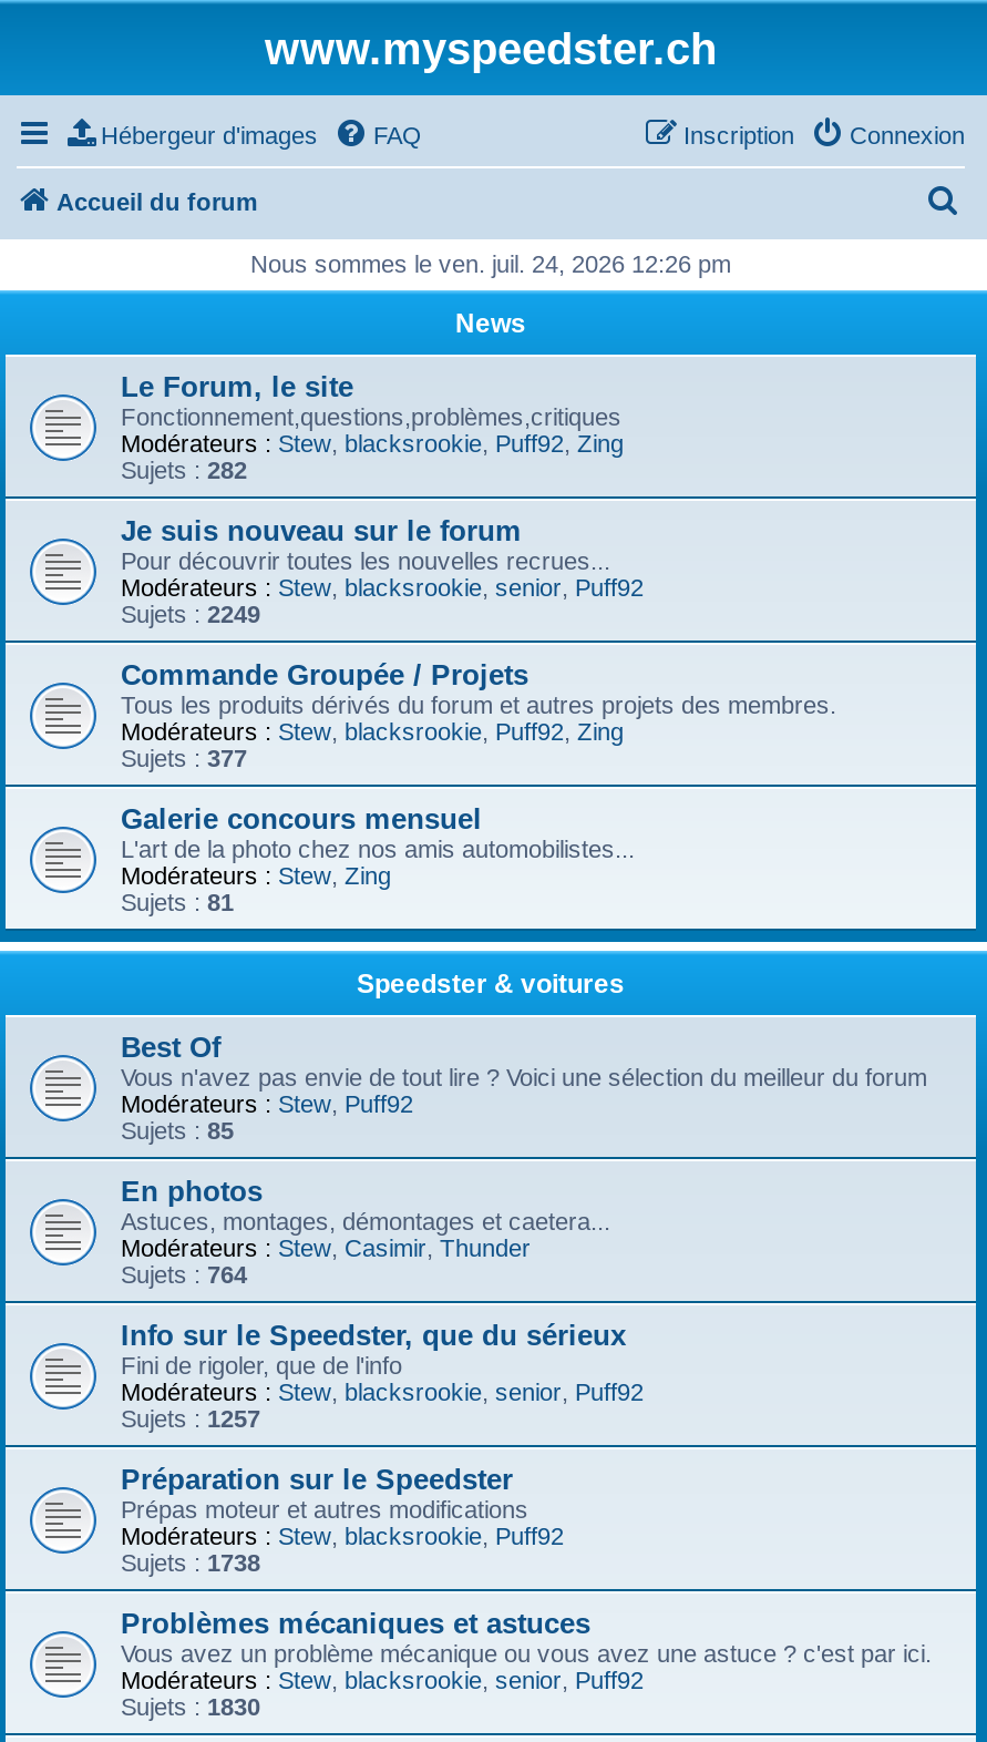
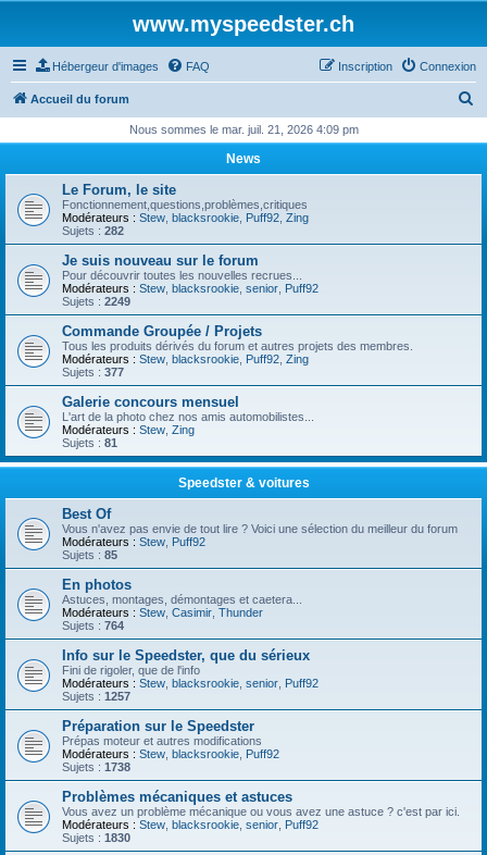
[250,250,731,277] Nous sommes le ven. juil. 24, 2026 12:26 pm -> [129,123,358,136] Nous sommes le mar. juil. 21, 2026 4:09 pm

